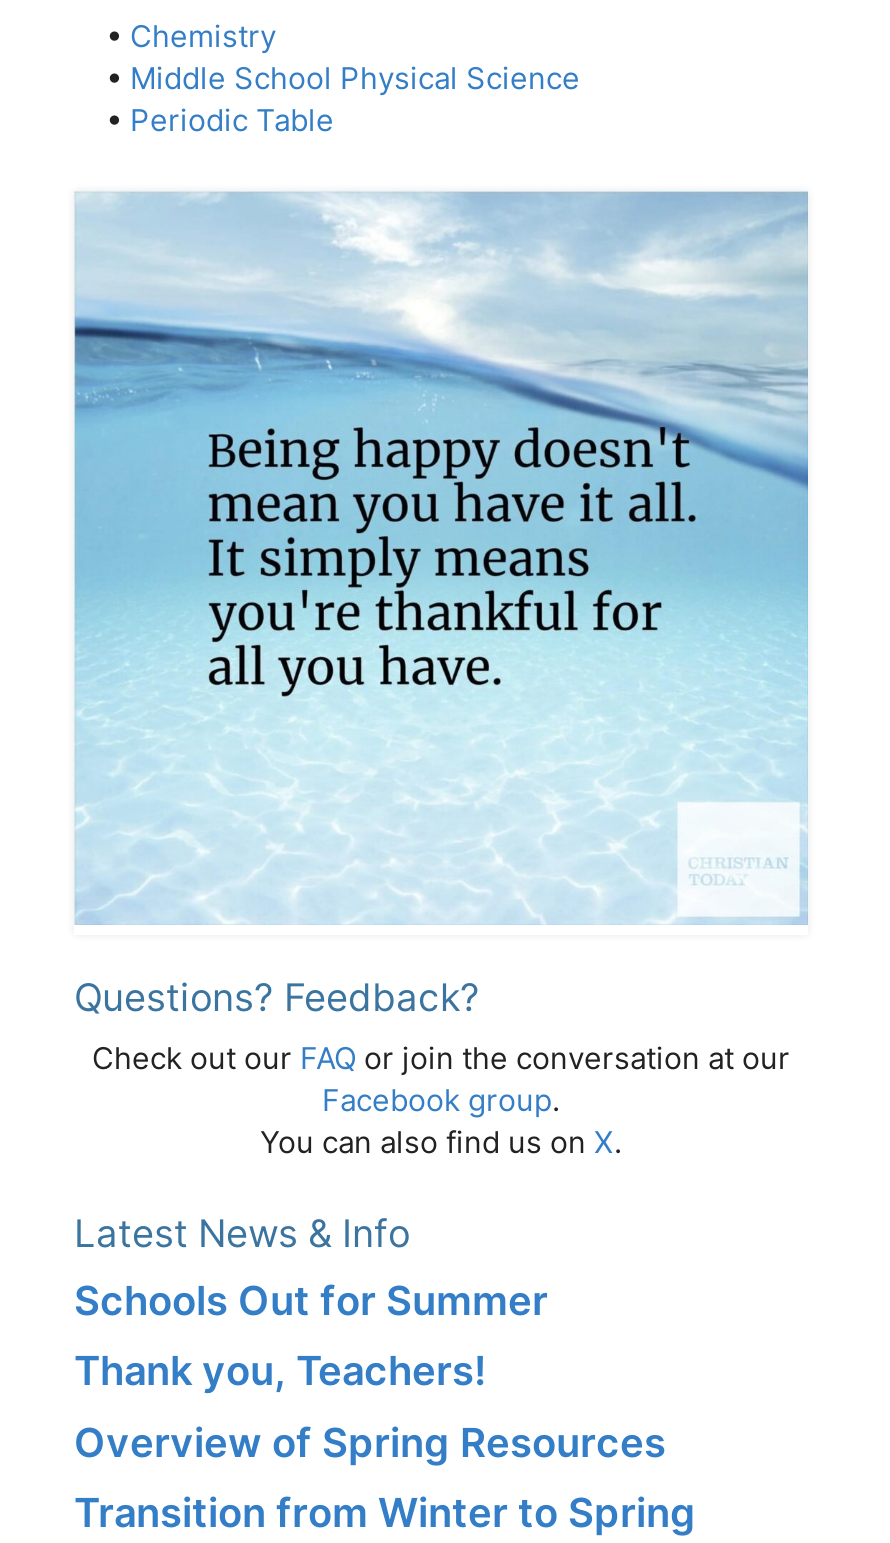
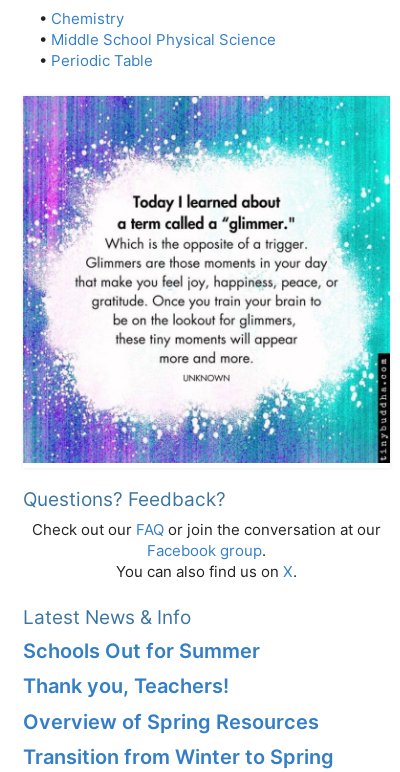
[72,191,810,925] [image] -> [22,95,391,464] [image]

